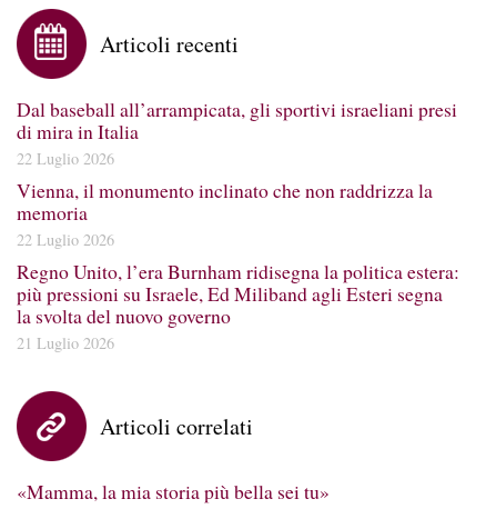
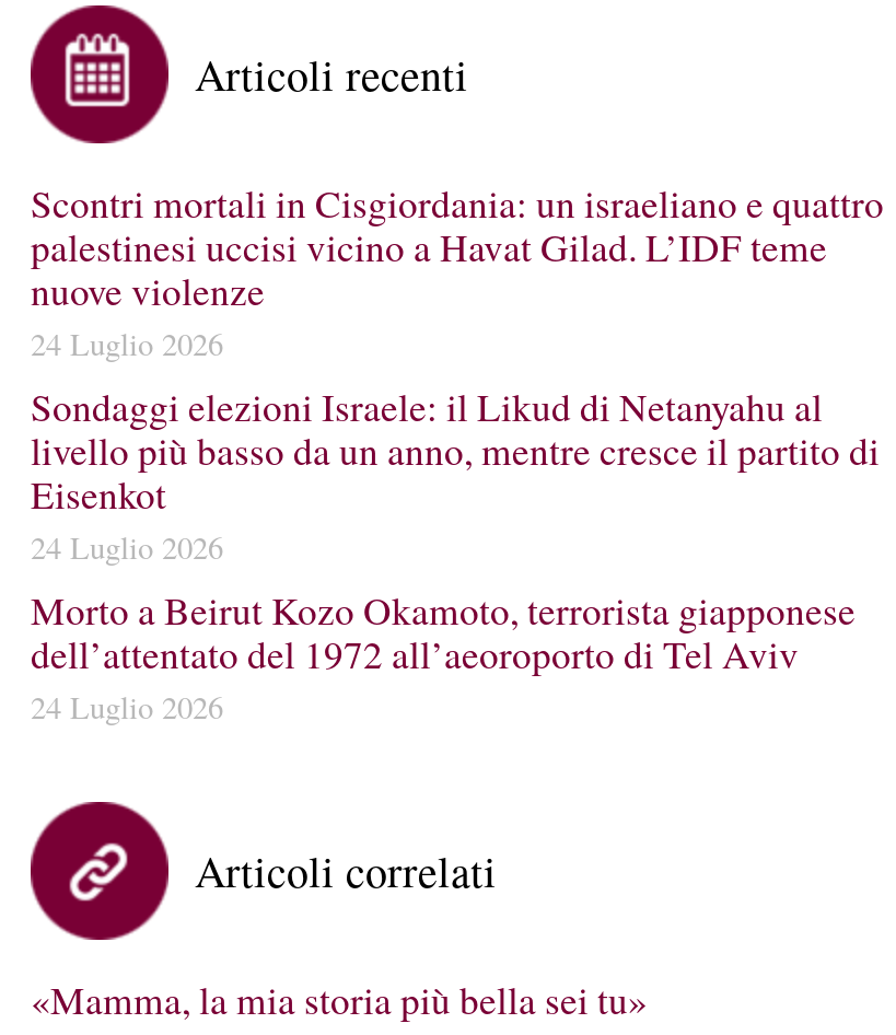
[17,95,459,353] Dal baseball all’arrampicata, gli sportivi israeliani presi | di mira in Italia | 22 Luglio 2026 | Vienna, il monumento inclinato che non raddrizza la | memoria | 22 Luglio 2026 | Regno Unito, l’era Burnham ridisegna la politica estera: | più pressioni su Israele, Ed Miliband agli Esteri segna | la svolta del nuovo governo | 21 Luglio 2026 -> [31,177,884,728] Scontri mortali in Cisgiordania: un israeliano e quattro | palestinesi uccisi vicino a Havat Gilad. L’IDF teme | nuove violenze | 24 Luglio 2026 | Sondaggi elezioni Israele: il Likud di Netanyahu al | livello più basso da un anno, mentre cresce il partito di | Eisenkot | 24 Luglio 2026 | Morto a Beirut Kozo Okamoto, terrorista giapponese | dell’attentato del 1972 all’aeoroporto di Tel Aviv | 24 Luglio 2026

